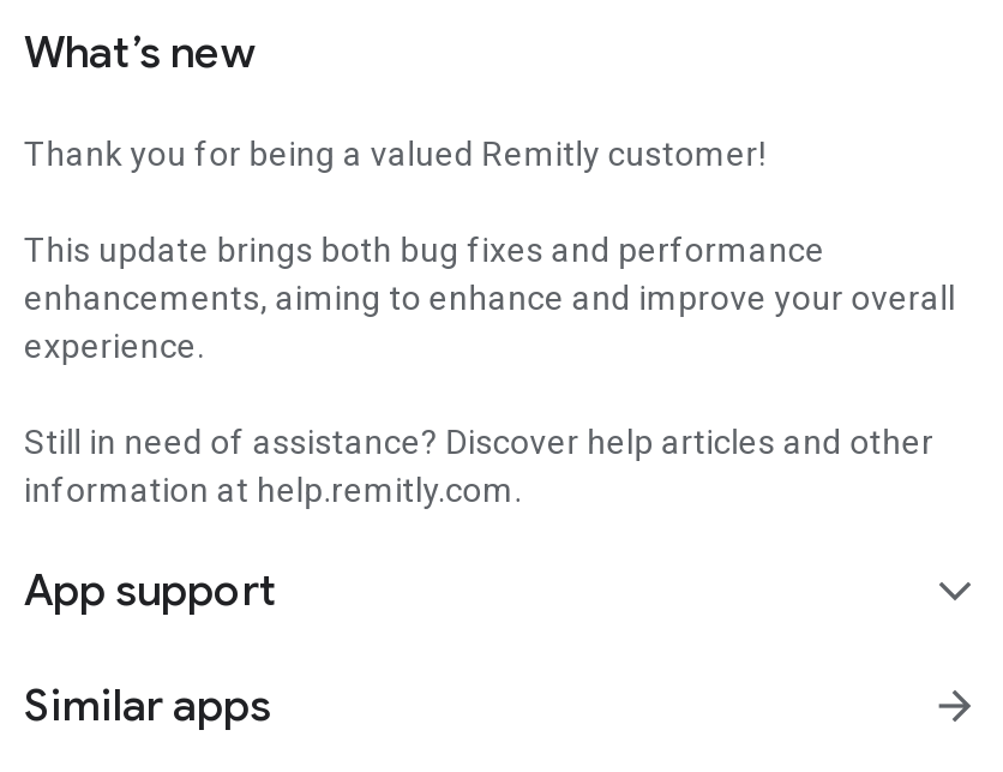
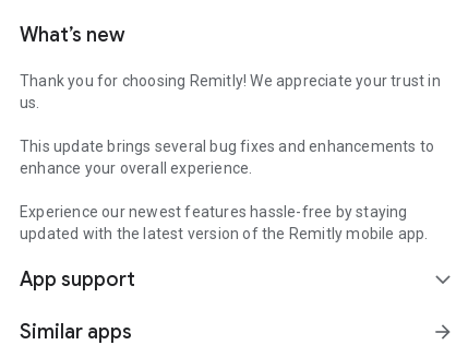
[24,135,766,173] Thank you for being a valued Remitly customer! -> [20,72,441,111] Thank you for choosing Remitly! We appreciate your trust in | us.
[24,231,955,365] This update brings both bug fixes and performance | enhancements, aiming to enhance and improve your overall | experience. -> [20,137,434,177] This update brings several bug fixes and enhancements to | enhance your overall experience.
[24,423,934,510] Still in need of assistance? Discover help articles and other | information at help.remitly.com. -> [20,203,428,242] Experience our newest features hassle-free by staying | updated with the latest version of the Remitly mobile app.

